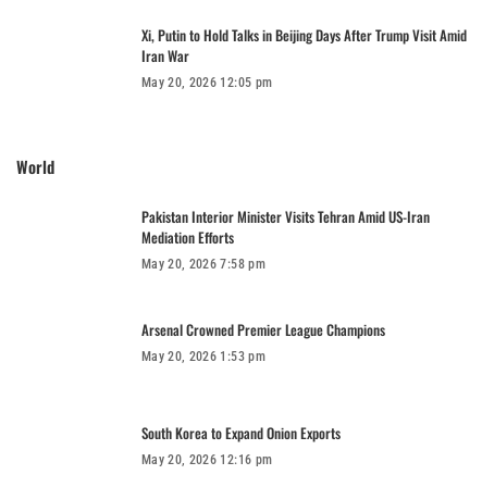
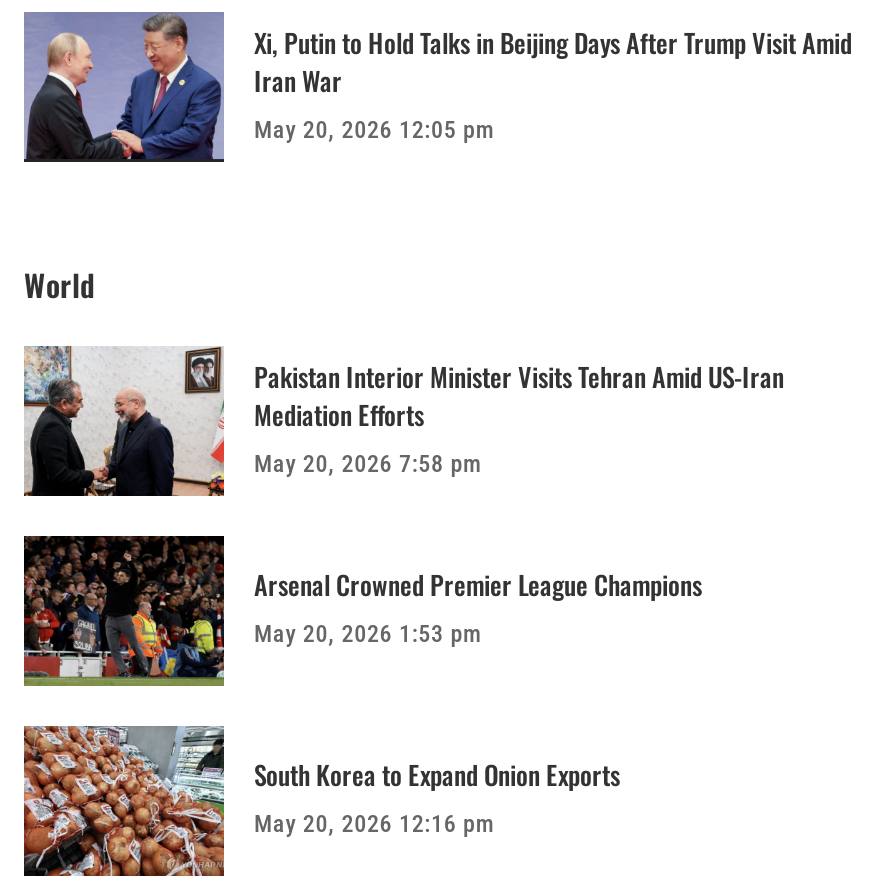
none -> [22,11,226,165] [image]
none -> [22,345,226,499] [image]
none -> [22,533,226,689] [image]
none -> [22,723,226,879] [image]

